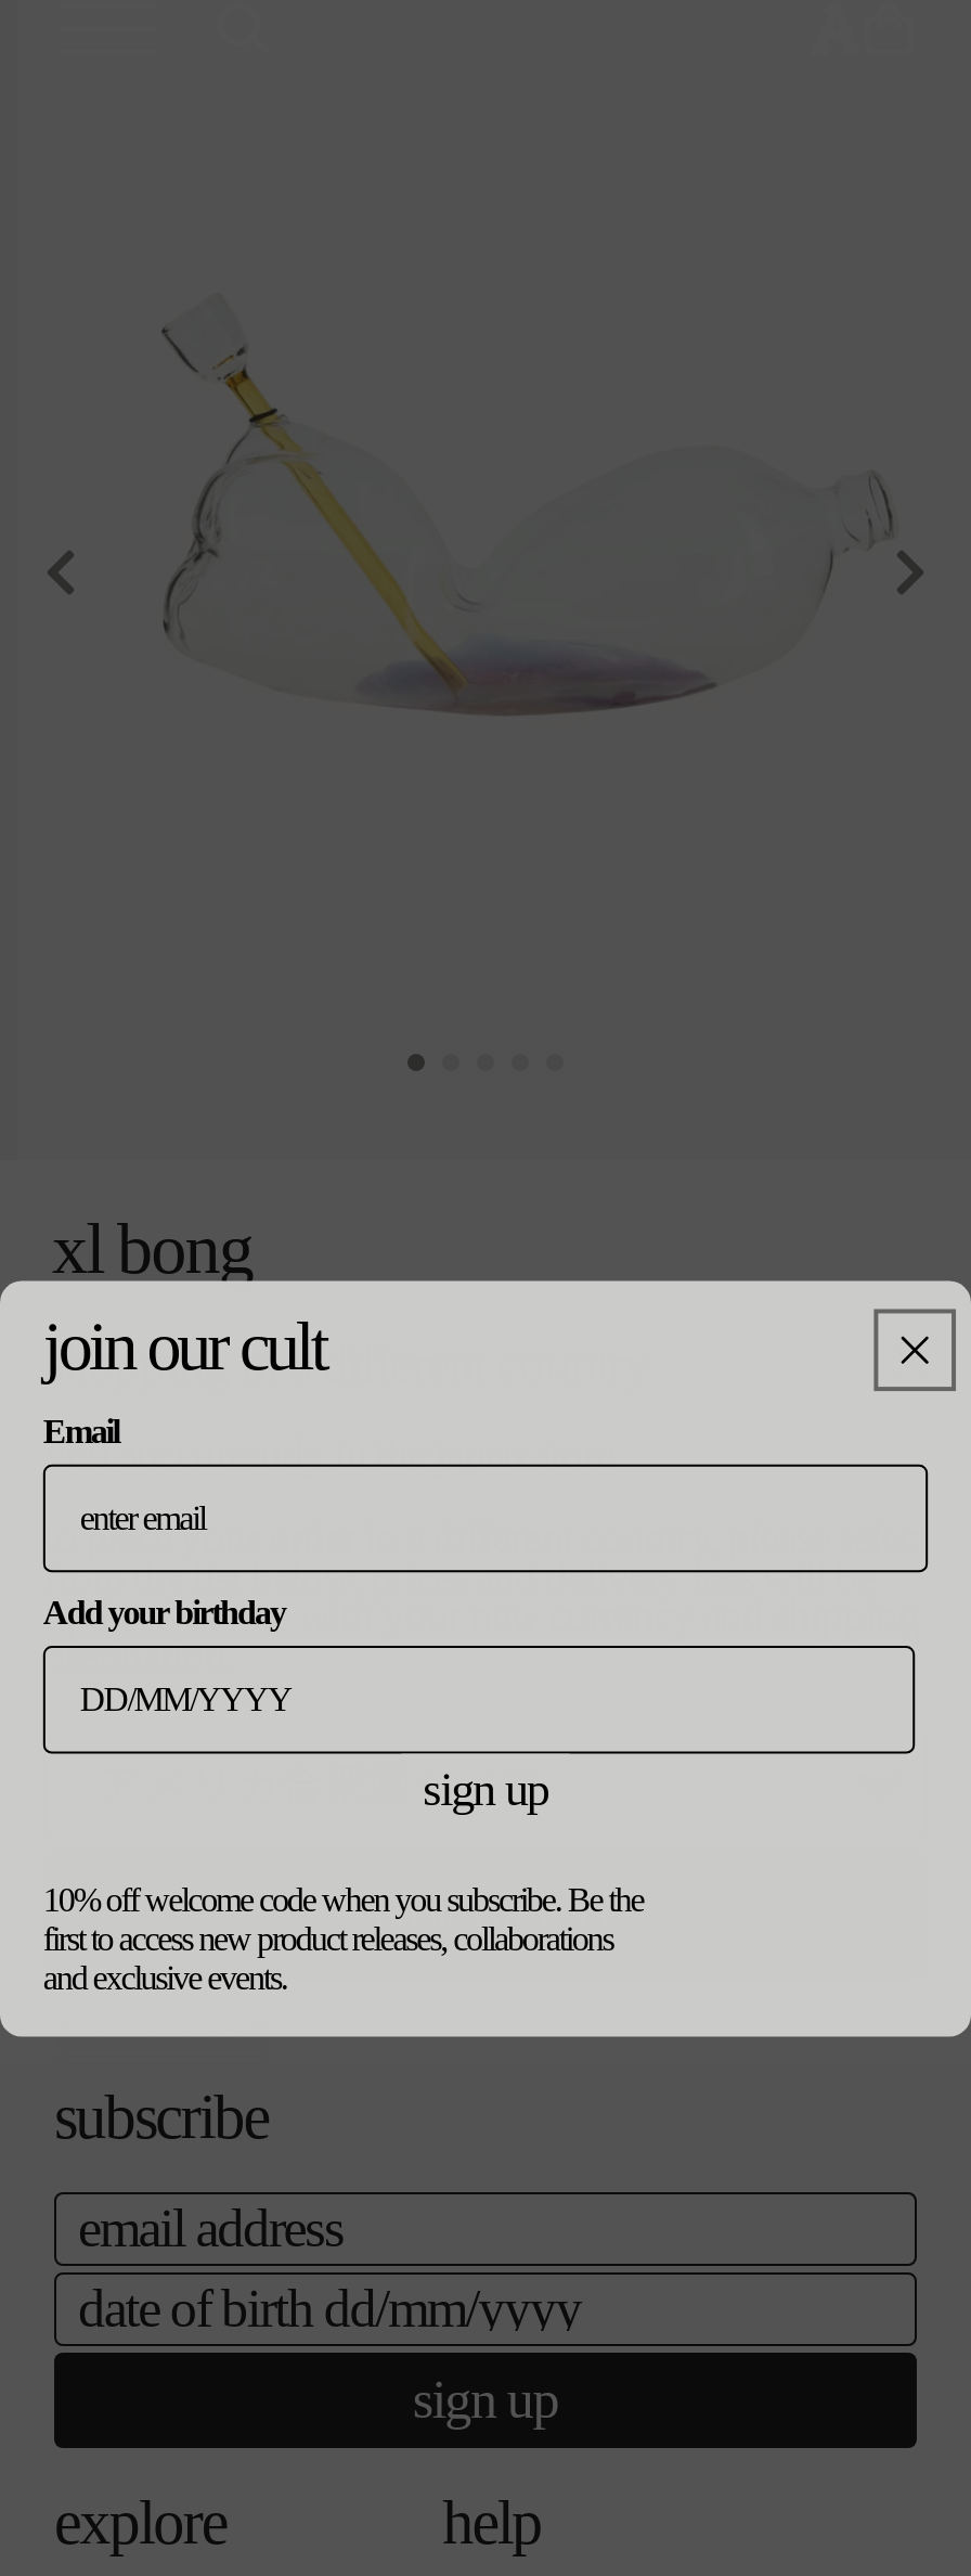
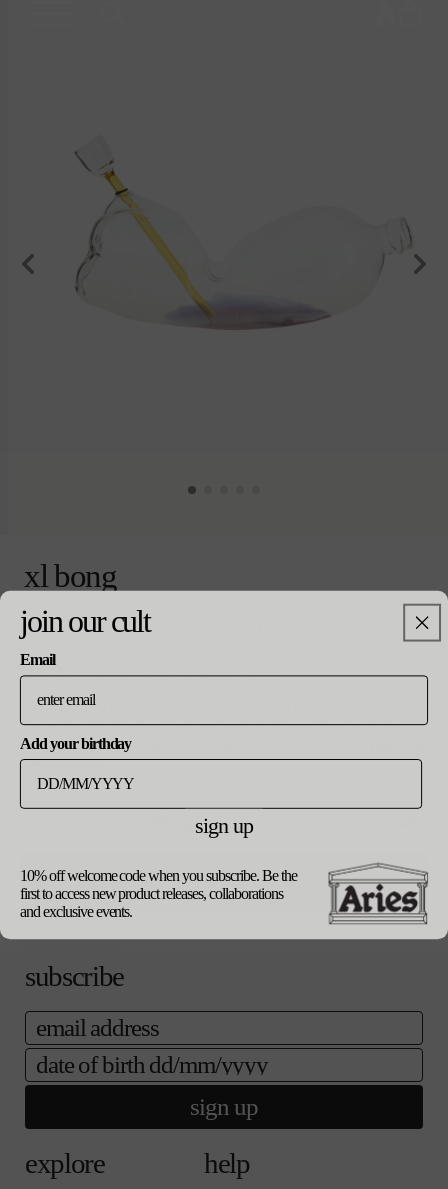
none -> [328,862,429,925] [image]

